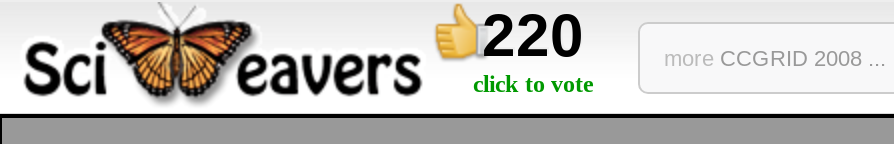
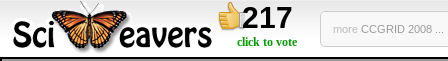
[482,2,584,68] 220 -> [242,1,293,34] 217

